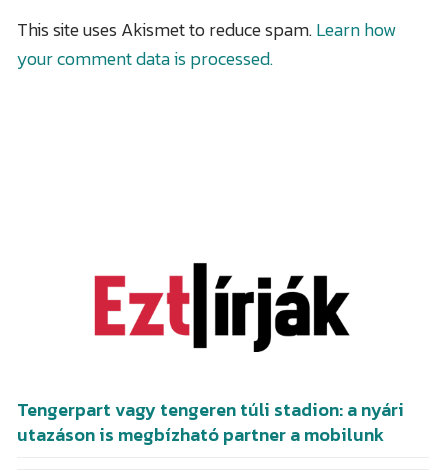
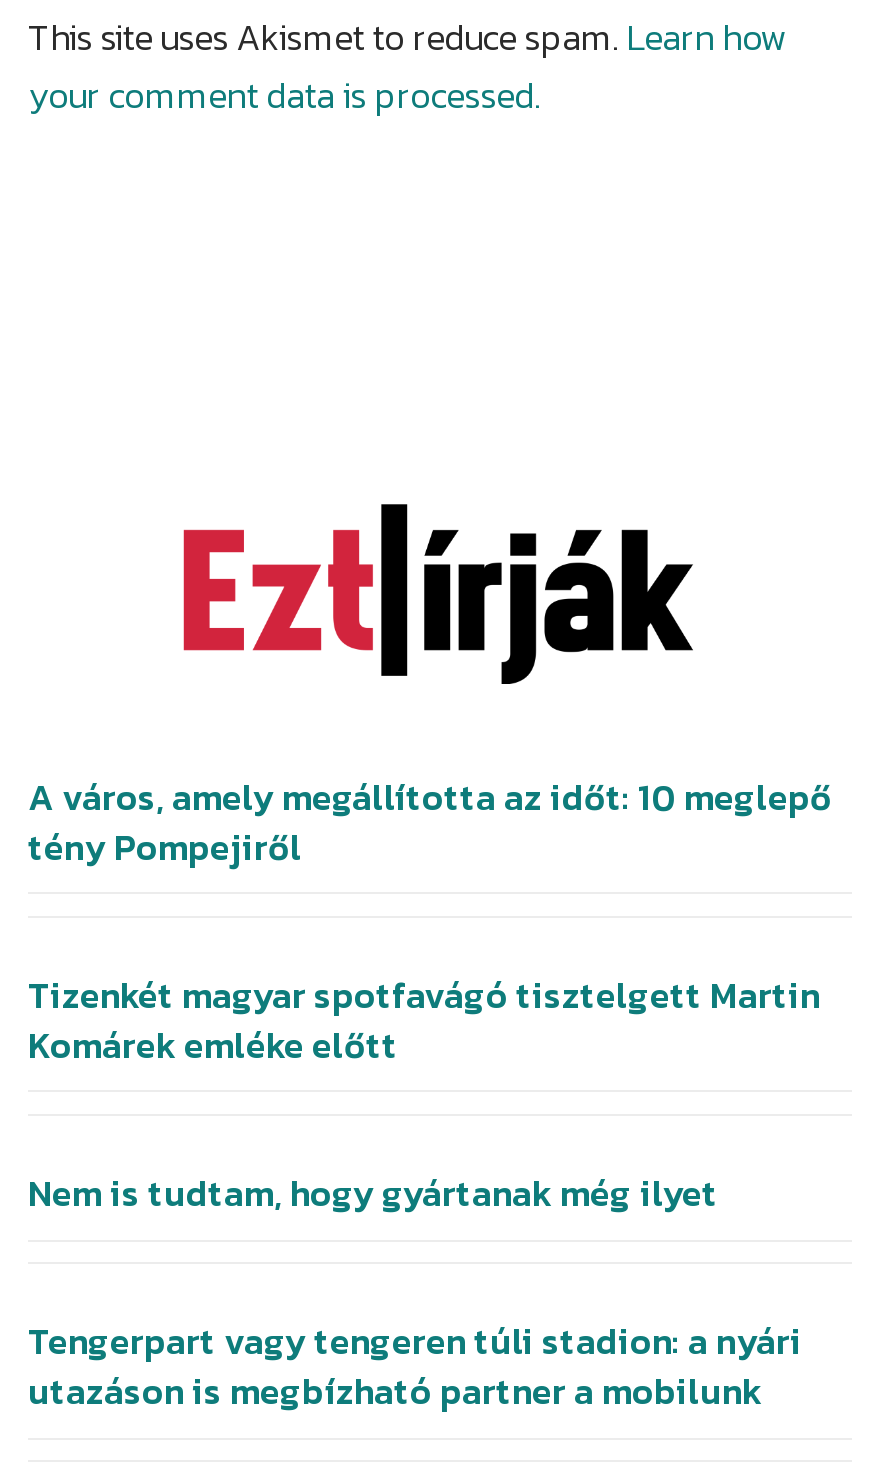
none -> [28,769,832,1219] A város, amely megállította az időt: 10 meglepő | tény Pompejiről | Tizenkét magyar spotfavágó tisztelgett Martin | Komárek emléke előtt | Nem is tudtam, hogy gyártanak még ilyet

